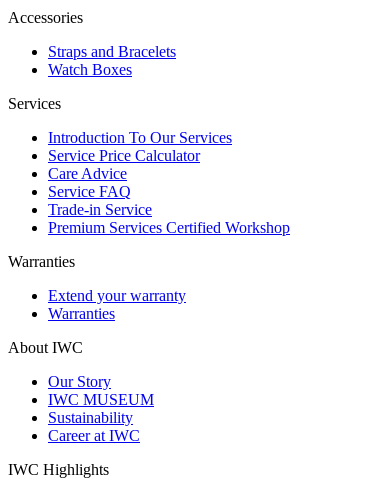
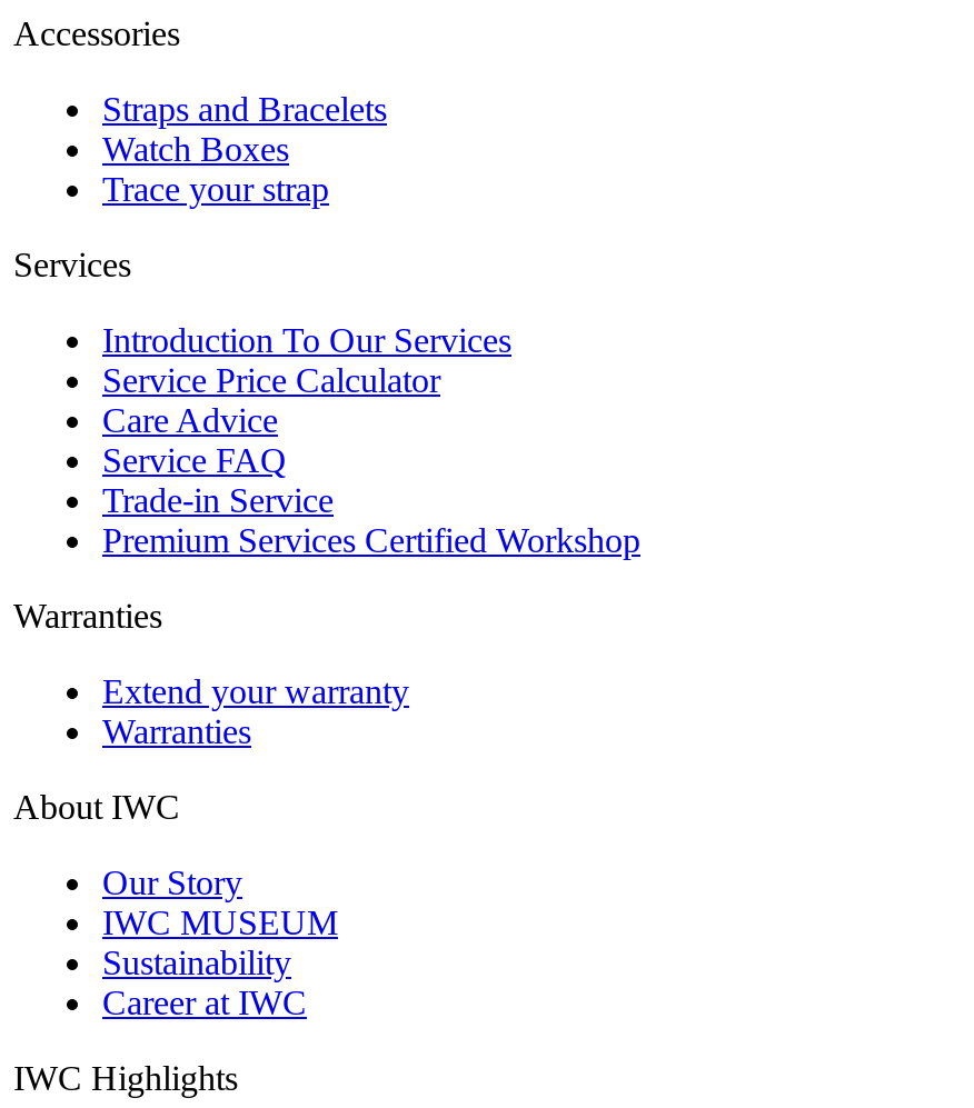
none -> [102,170,329,207] Trace your strap

